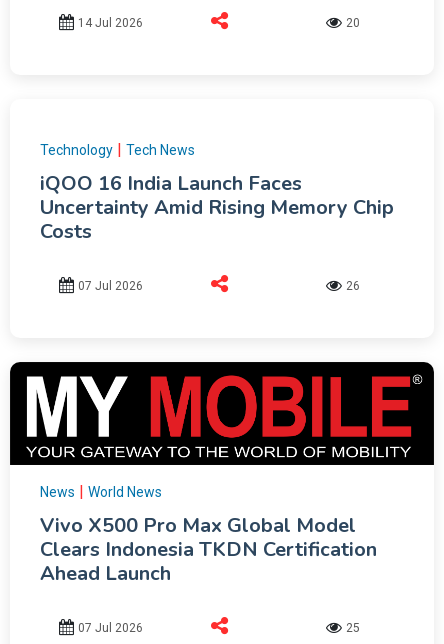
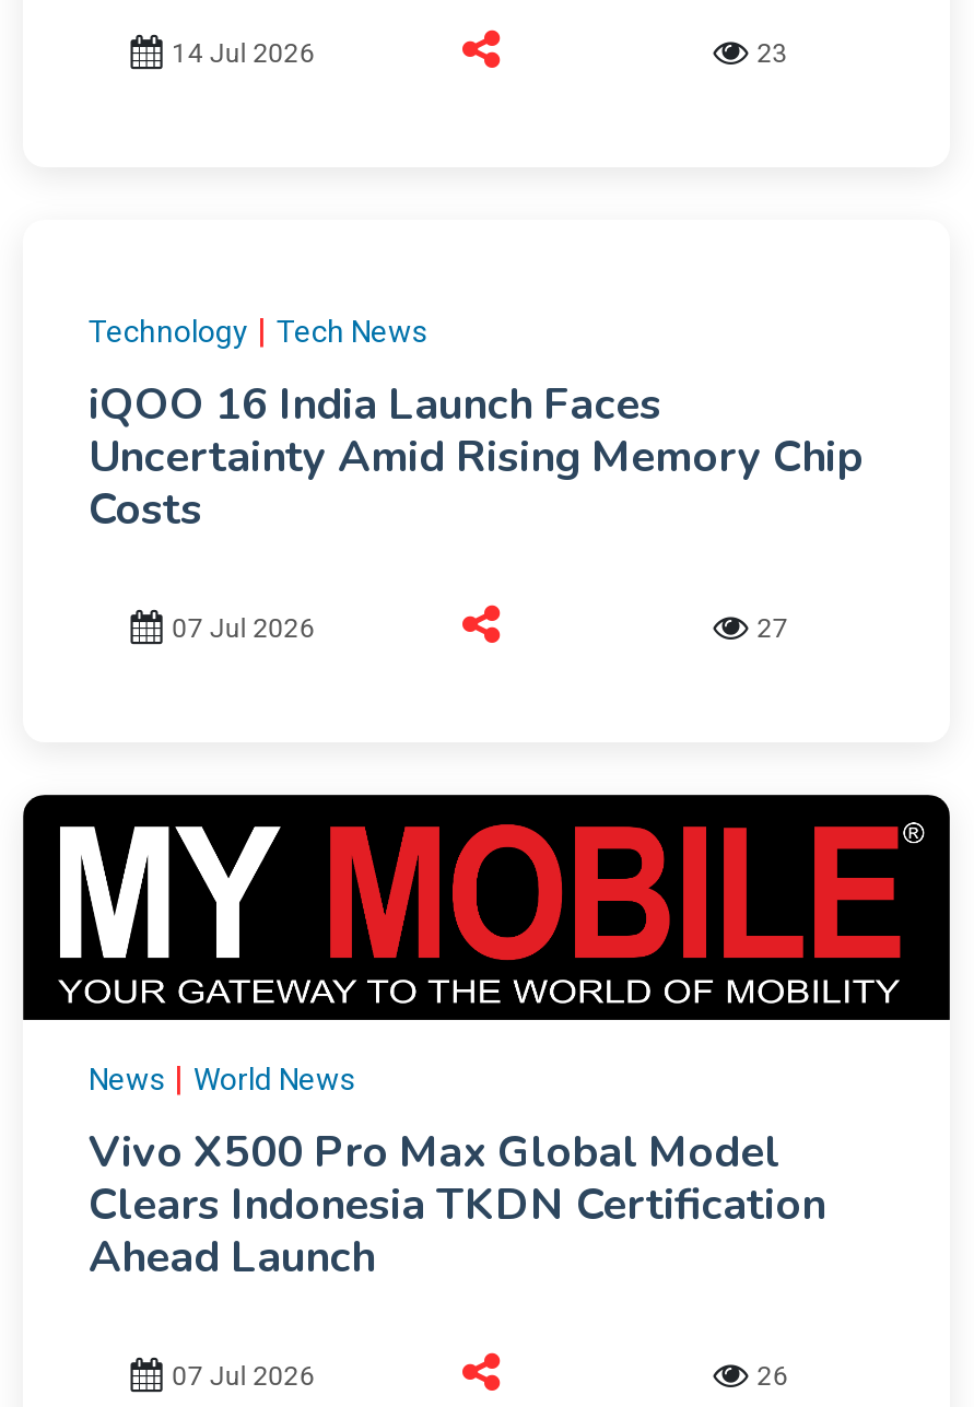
[346,16,360,30] 20 -> [757,39,788,70] 23
[346,279,360,293] 26 -> [757,614,788,645] 27
[346,621,360,635] 25 -> [757,1362,788,1392] 26

